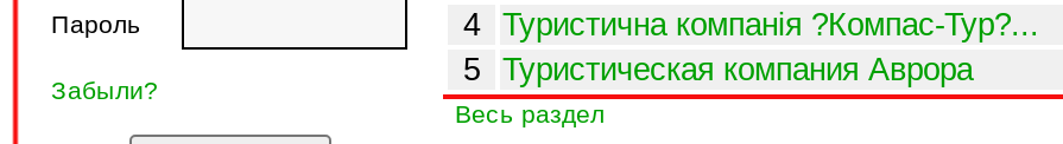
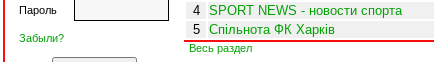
[502,7,1039,42] Туристична компанія ?Компас-Тур?... -> [209,3,402,18] SPORT NEWS - новости спорта
[502,52,973,87] Туристическая компания Аврора -> [209,22,335,37] Спільнота ФК Харків

